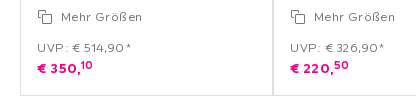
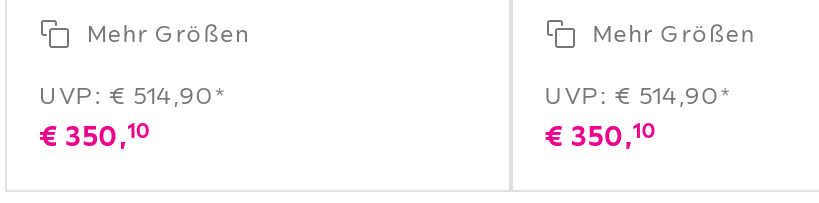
[290,40,386,55] UVP: € 326,90* -> [545,81,734,111] UVP: € 514,90*
[290,58,349,77] €220,50 -> [545,117,658,155] €350,10

